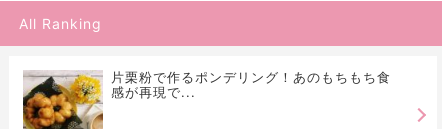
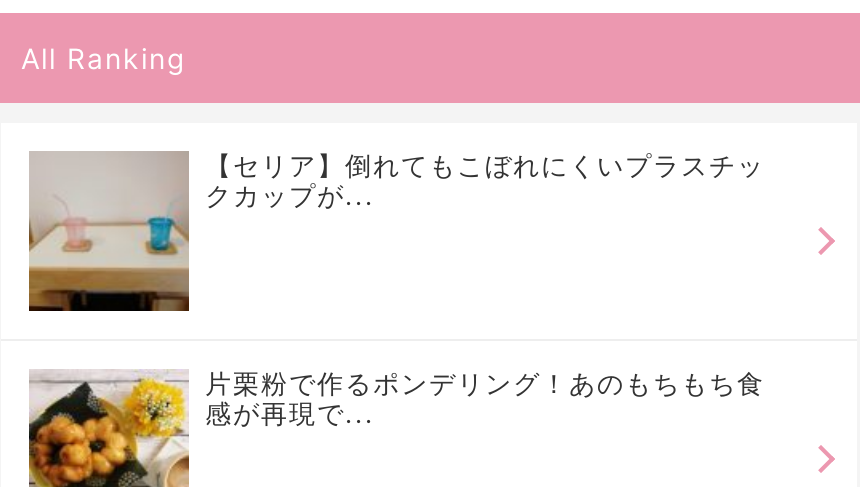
none -> [29,149,765,321] [image] | 【セリア】倒れてもこぼれにくいプラスチッ | クカップが...

